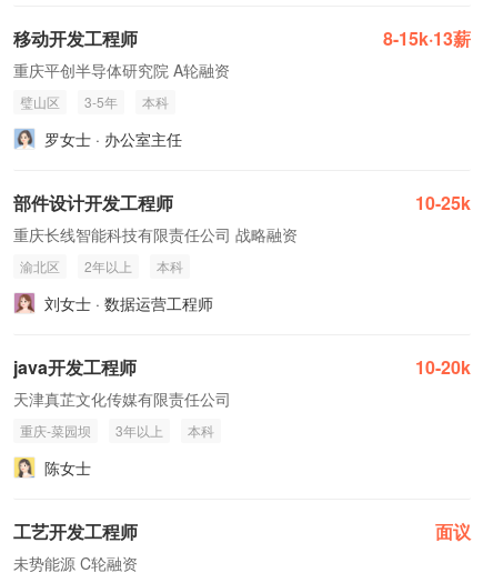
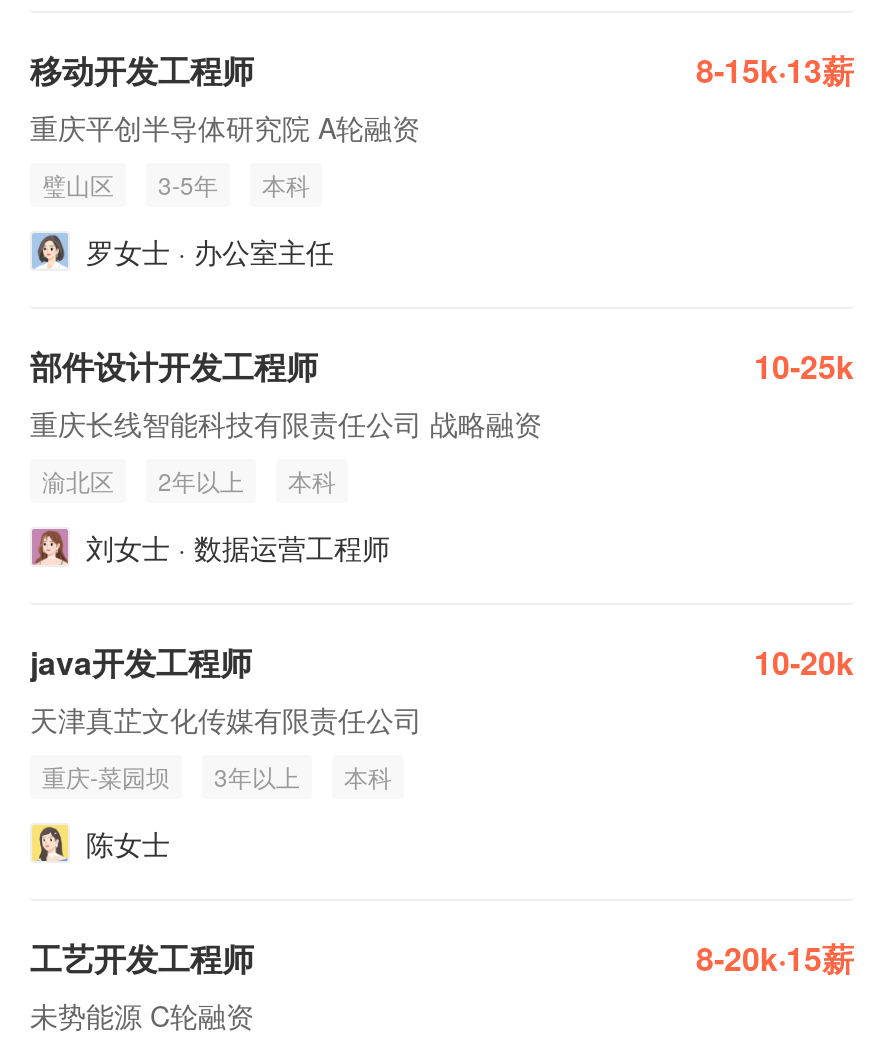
[435,519,471,544] 面议 -> [696,935,854,981] 8-20k·15薪

